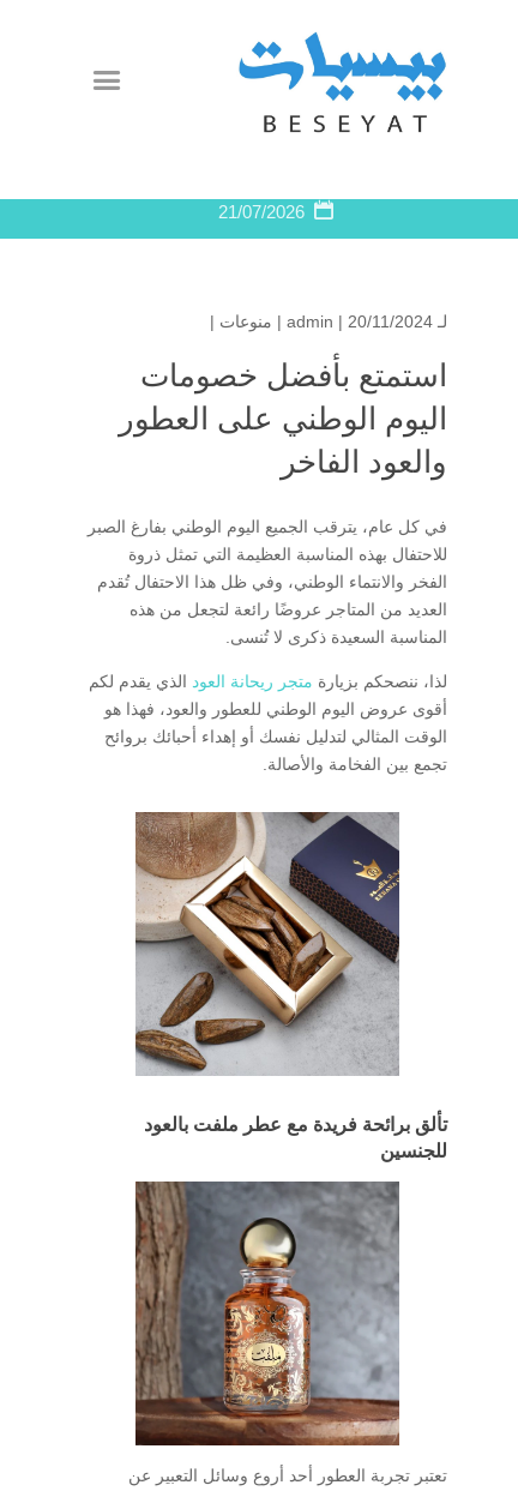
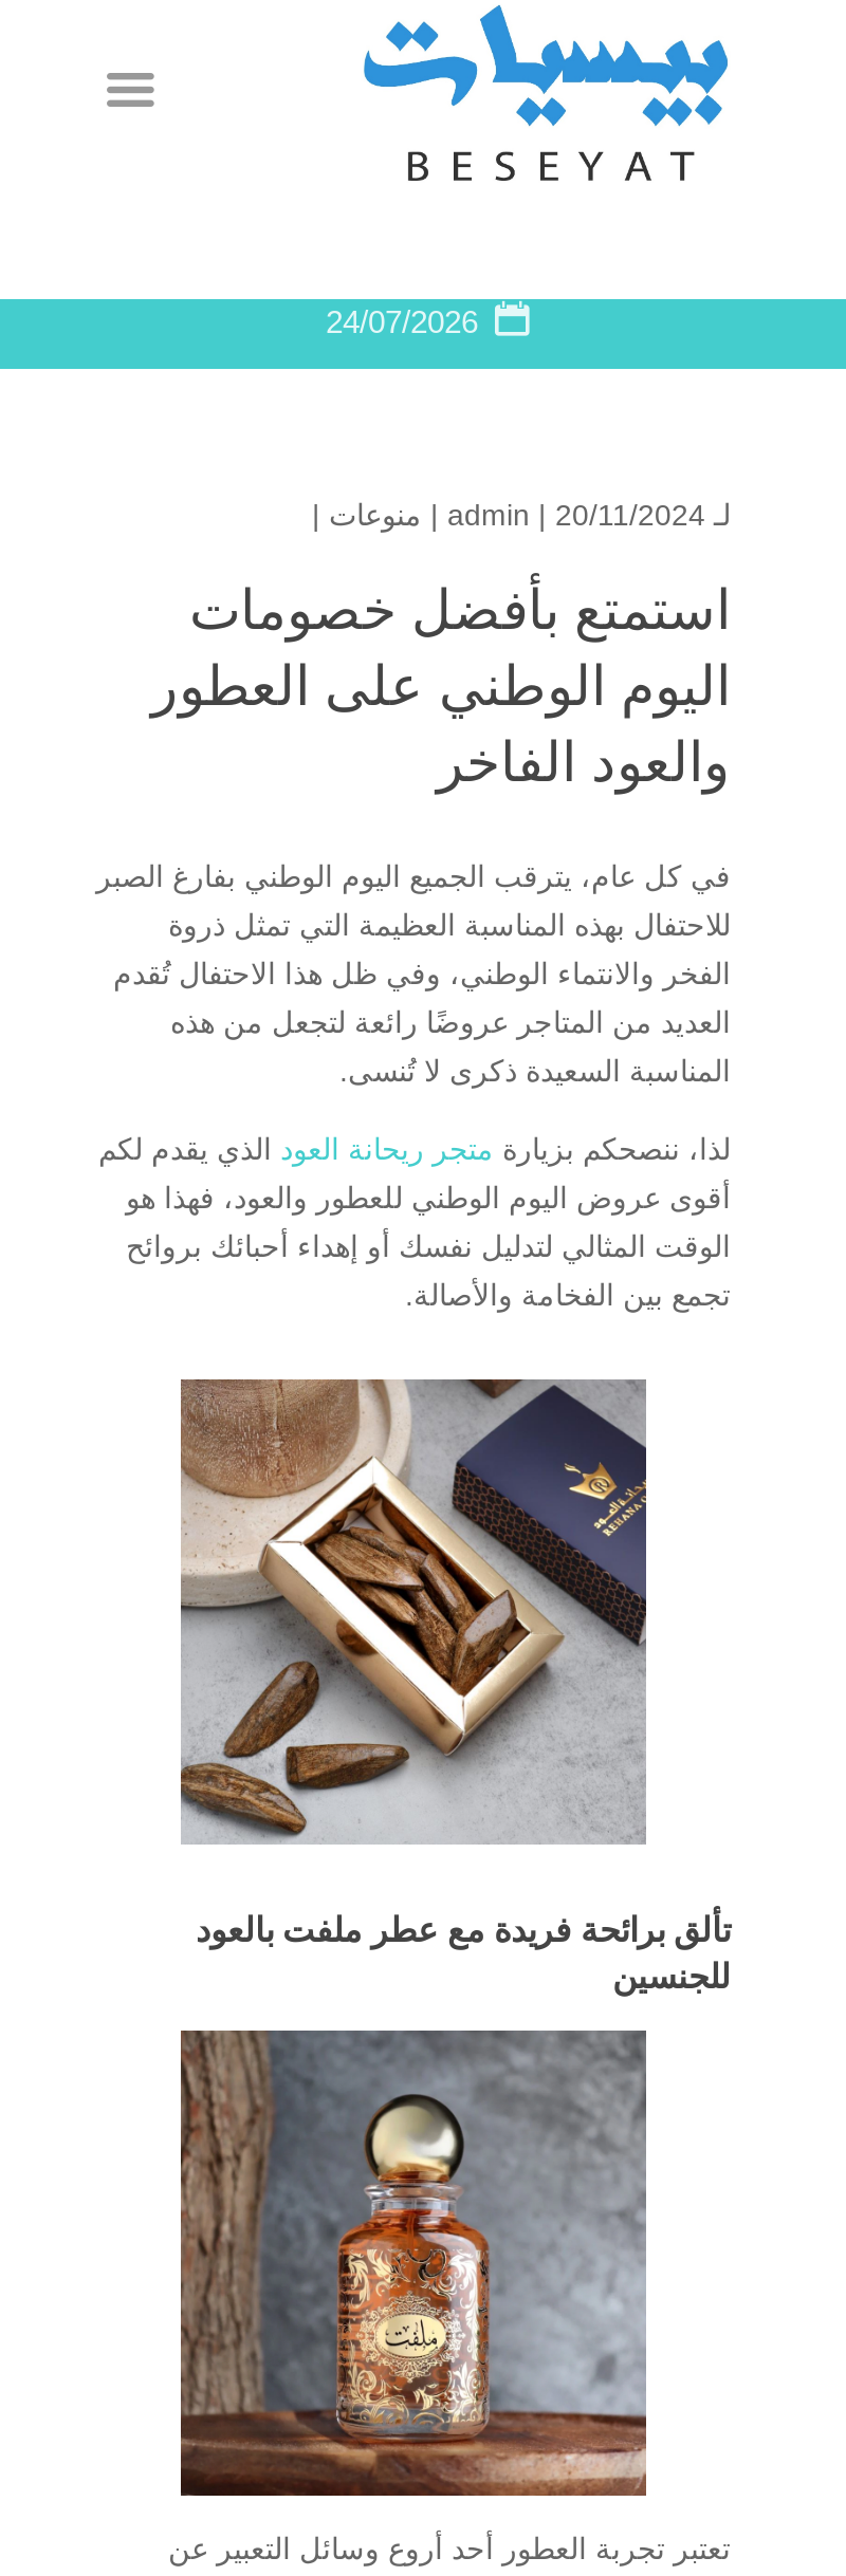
[218,202,304,222] 21/07/2026 -> [326,303,478,339] 24/07/2026

